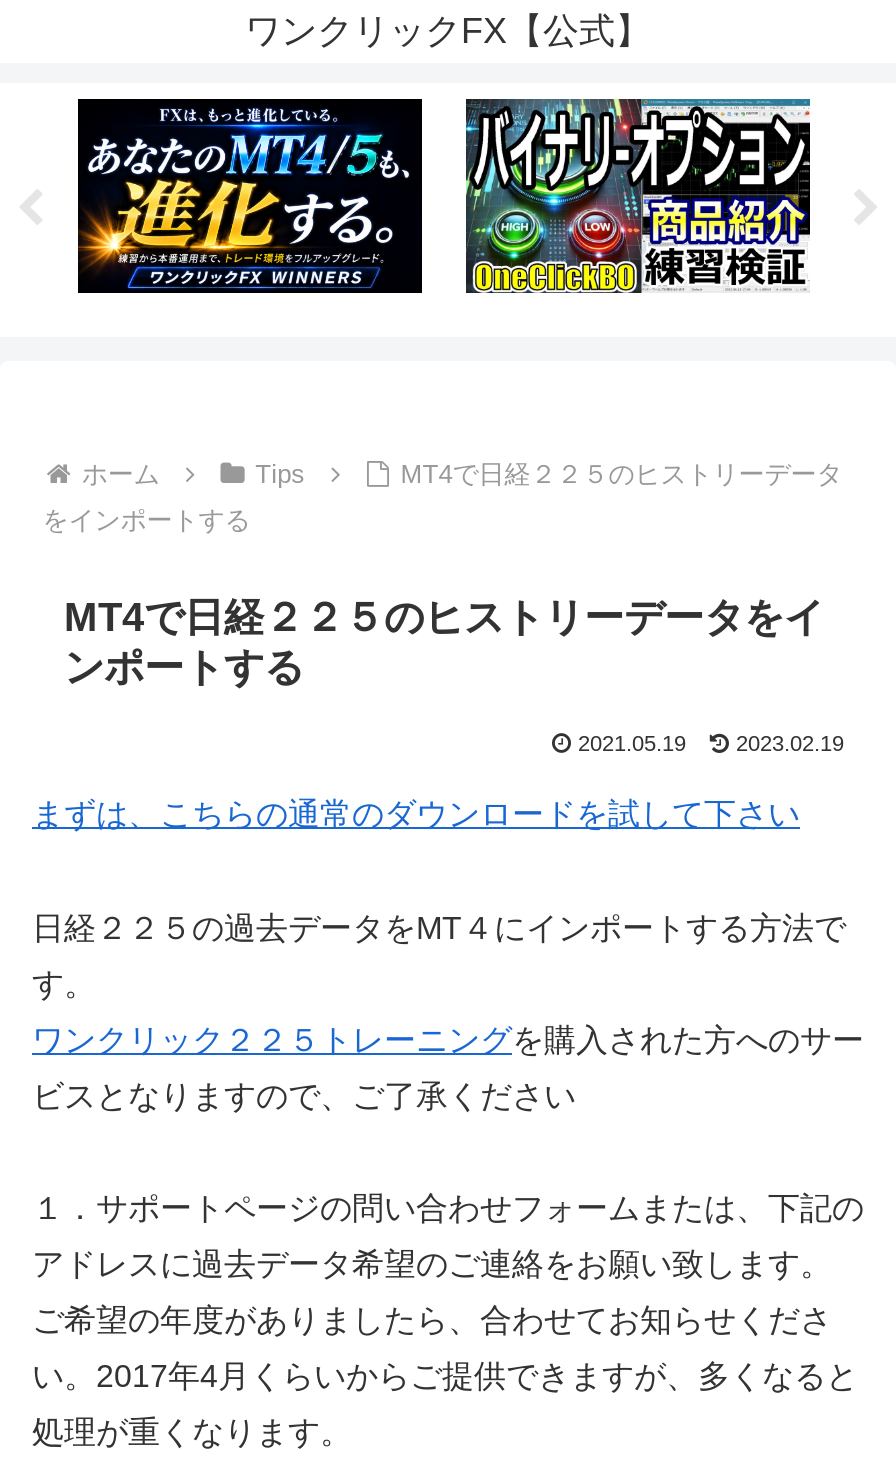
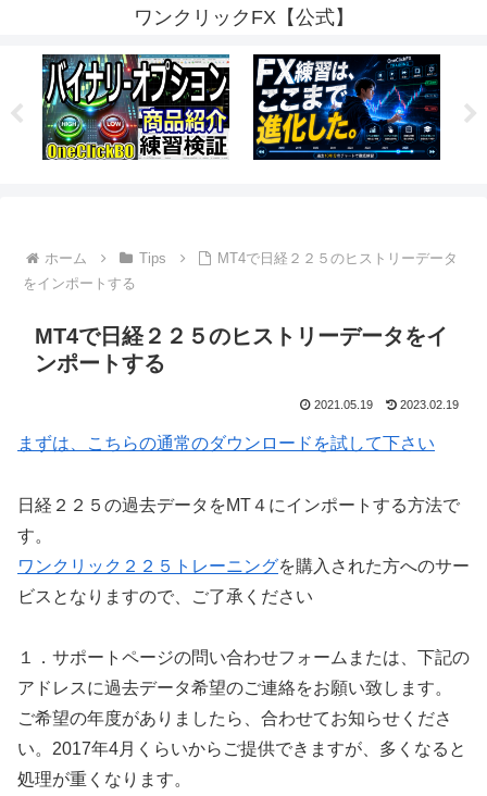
[76,97,424,295] [image] -> [41,53,230,161] [image]
[464,97,812,295] [image] -> [252,53,441,161] [image]

